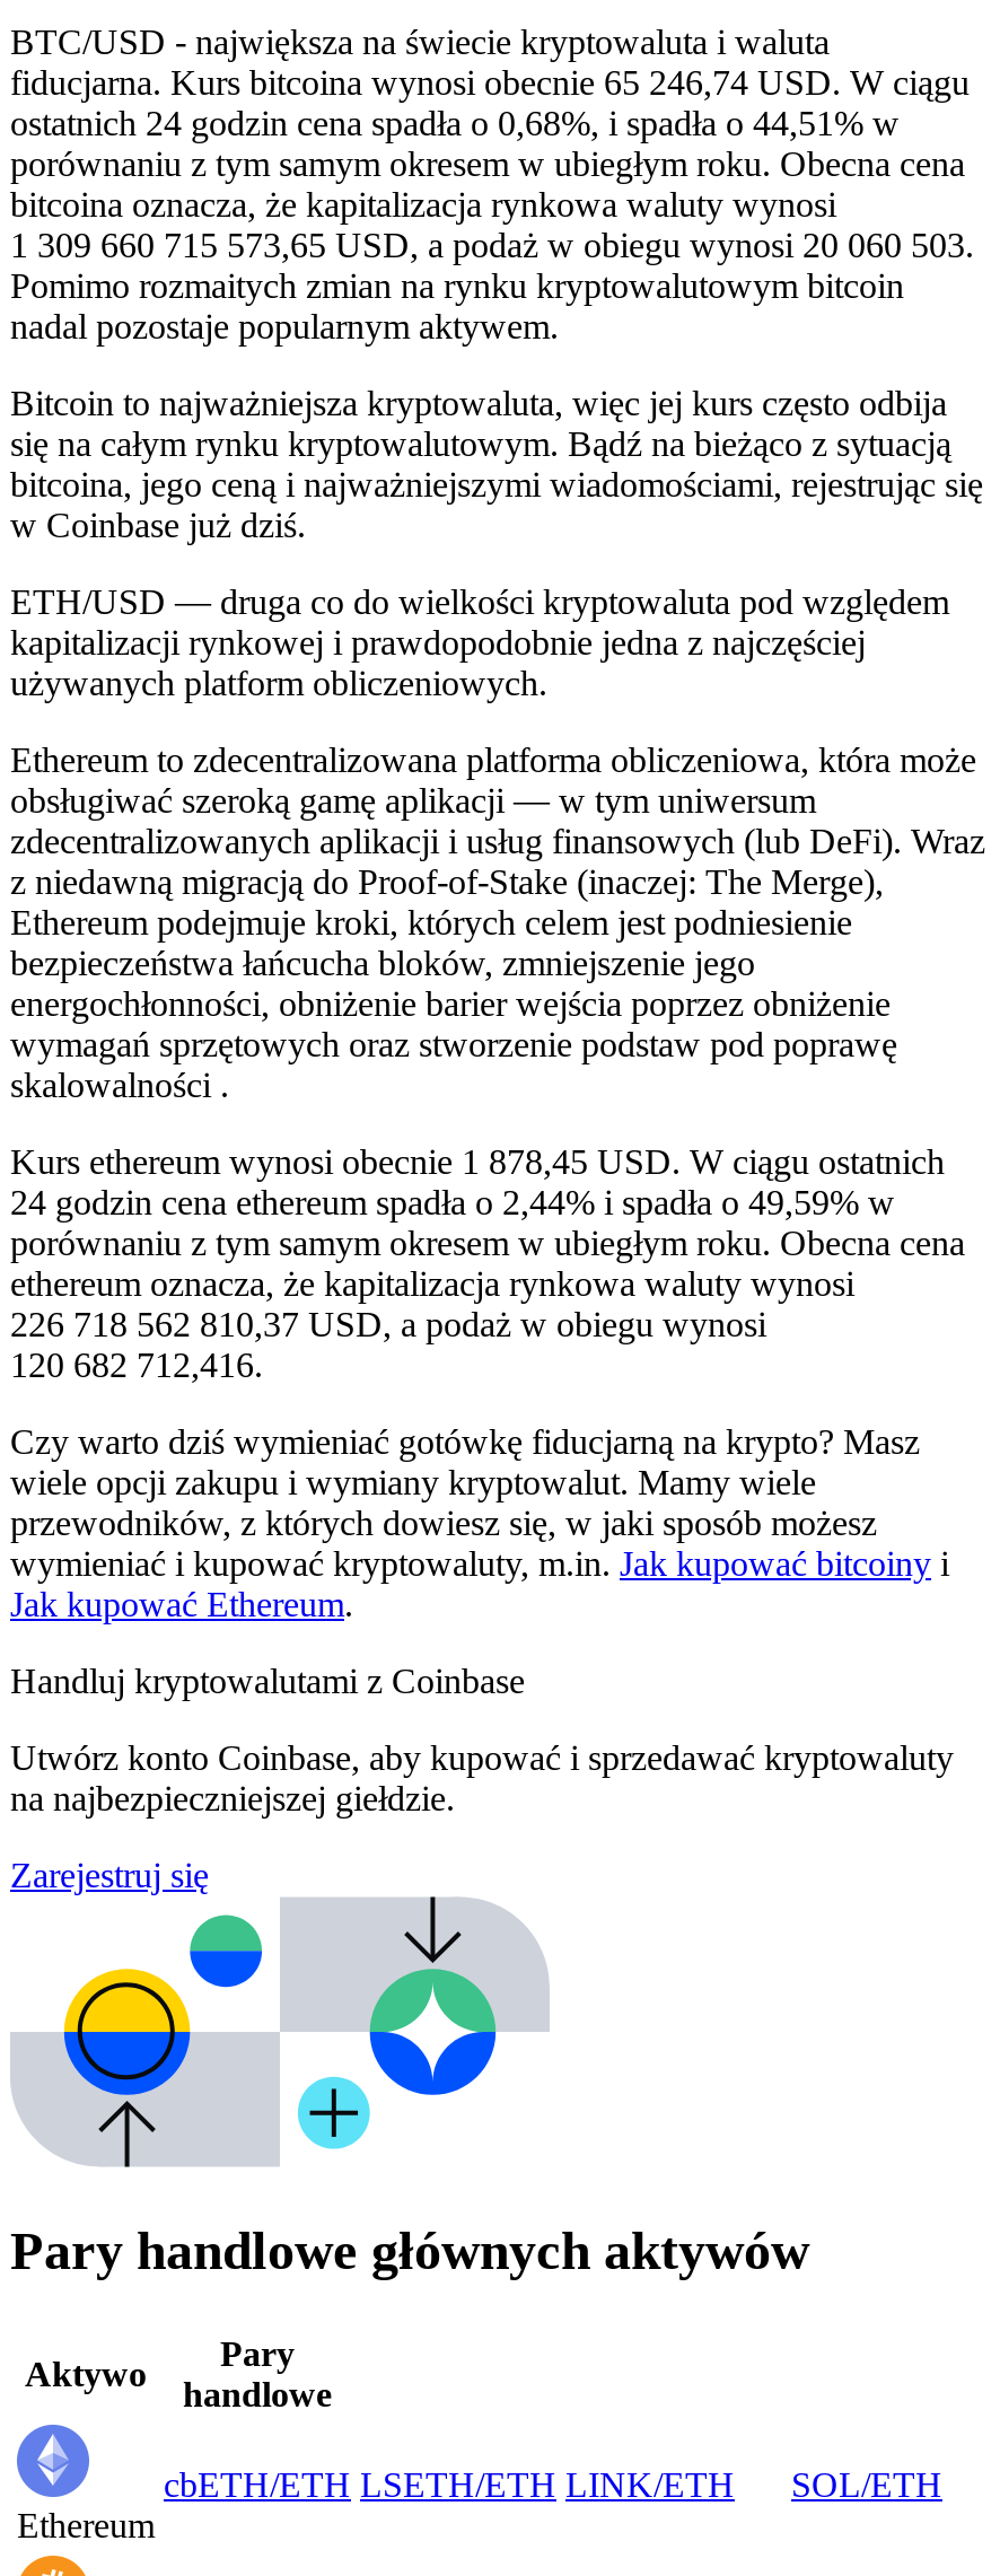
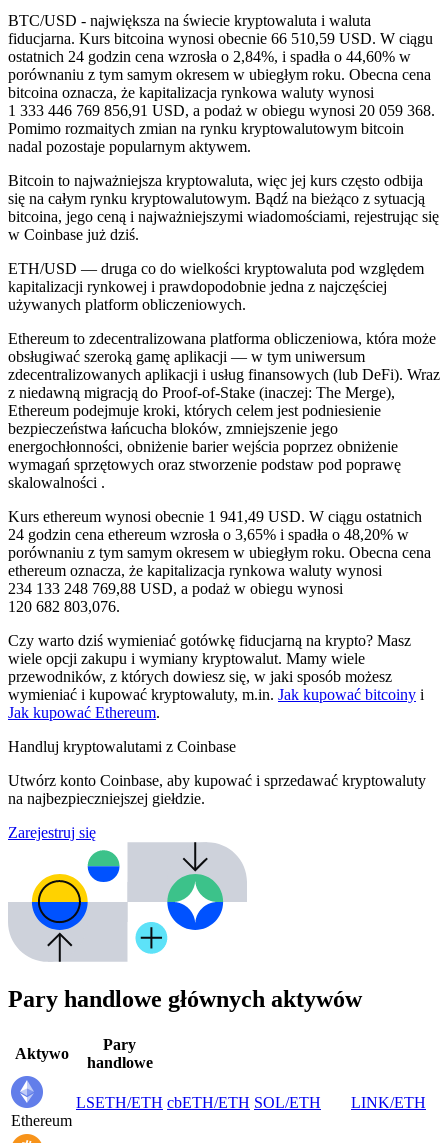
[10,63,970,101] fiducjarna. Kurs bitcoina wynosi obecnie 65 246,74 USD. W ciągu -> [8,30,433,47] fiducjarna. Kurs bitcoina wynosi obecnie 66 510,59 USD. W ciągu
[10,104,900,142] ostatnich 24 godzin cena spadła o 0,68%, i spadła o 44,51% w -> [8,48,411,65] ostatnich 24 godzin cena wzrosła o 2,84%, i spadła o 44,60% w
[10,226,974,264] 1 309 660 715 573,65 USD, a podaż w obiegu wynosi 20 060 503. -> [8,102,435,119] 1 333 446 769 856,91 USD, a podaż w obiegu wynosi 20 059 368.
[10,1142,945,1181] Kurs ethereum wynosi obecnie 1 878,45 USD. W ciągu ostatnich -> [8,508,422,525] Kurs ethereum wynosi obecnie 1 941,49 USD. W ciągu ostatnich
[10,1183,895,1221] 24 godzin cena ethereum spadła o 2,44% i spadła o 49,59% w -> [8,526,409,543] 24 godzin cena ethereum wzrosła o 3,65% i spadła o 48,20% w
[10,1305,766,1343] 226 718 562 810,37 USD, a podaż w obiegu wynosi -> [8,580,343,597] 234 133 248 769,88 USD, a podaż w obiegu wynosi
[10,1345,263,1384] 120 682 712,416. -> [8,598,120,615] 120 682 803,076.
[164,2465,735,2503] cbETH/ETH LSETH/ETH LINK/ETH -> [76,1094,321,1111] LSETH/ETH cbETH/ETH SOL/ETH
[791,2465,942,2503] SOL /ETH -> [351,1094,426,1111] LINK /ETH

